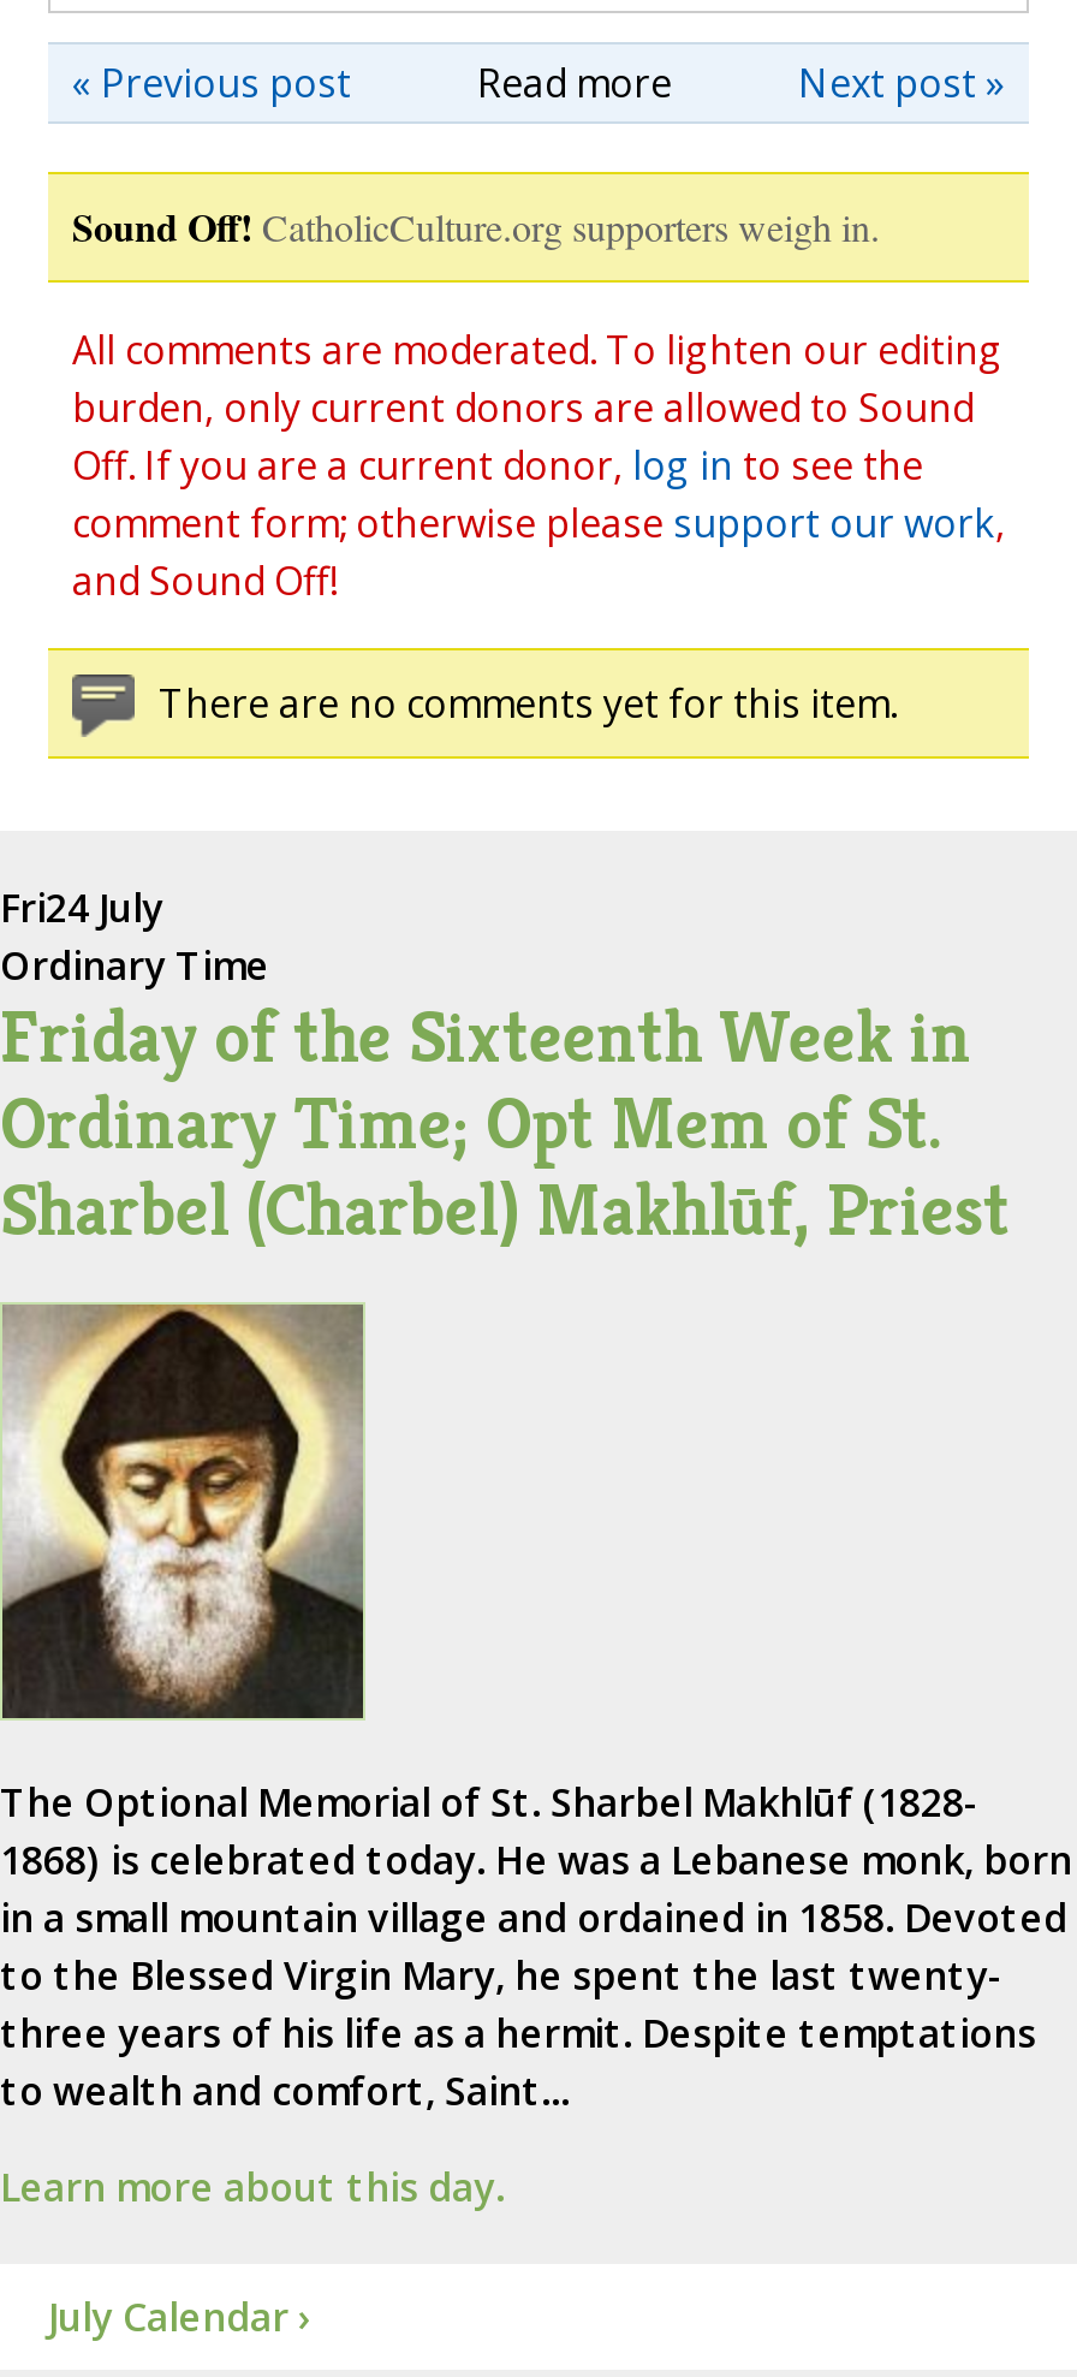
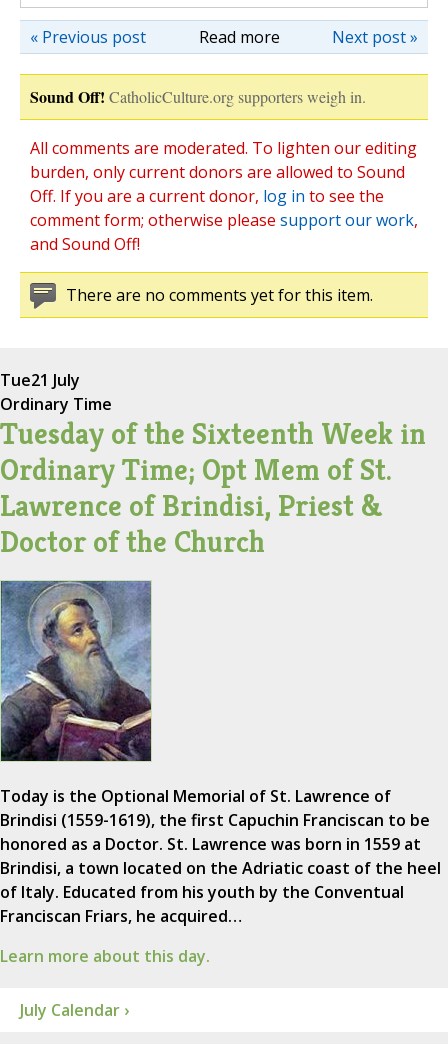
[0,882,163,934] Fri24 July -> [0,369,80,391] Tue21 July
[0,992,971,1084] Friday of the Sixteenth Week in -> [0,415,426,453] Tuesday of the Sixteenth Week in
[0,1165,1010,1257] Sharbel (Charbel) Makhlūf, Priest -> [0,487,382,561] Lawrence of Brindisi, Priest & | Doctor of the Church
[7,1362,363,1718] [image] -> [3,580,151,734] [image]
[0,1776,1072,2118] The Optional Memorial of St. Sharbel Makhlūf (1828- | 1868) is celebrated today. He was a Lebanese monk, born | in a small mountain village and ordained in 1858. Devoted | to the Blessed Virgin Mary, he spent the last twenty- | three years of his life as a hermit. Despite temptations | to wealth and comfort, Saint… -> [0,785,441,927] Today is the Optional Memorial of St. Lawrence of | Brindisi (1559-1619), the first Capuchin Franciscan to be | honored as a Doctor. St. Lawrence was born in 1559 at | Brindisi, a town located on the Adriatic coast of the heel | of Italy. Educated from his youth by the Conventual | Franciscan Friars, he acquired…

